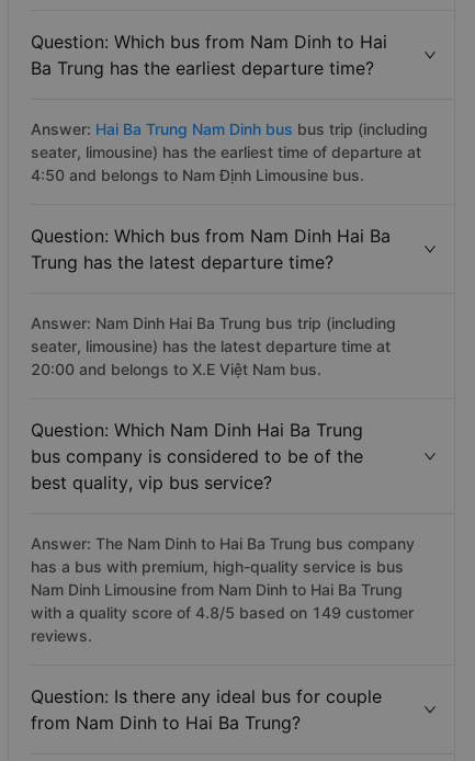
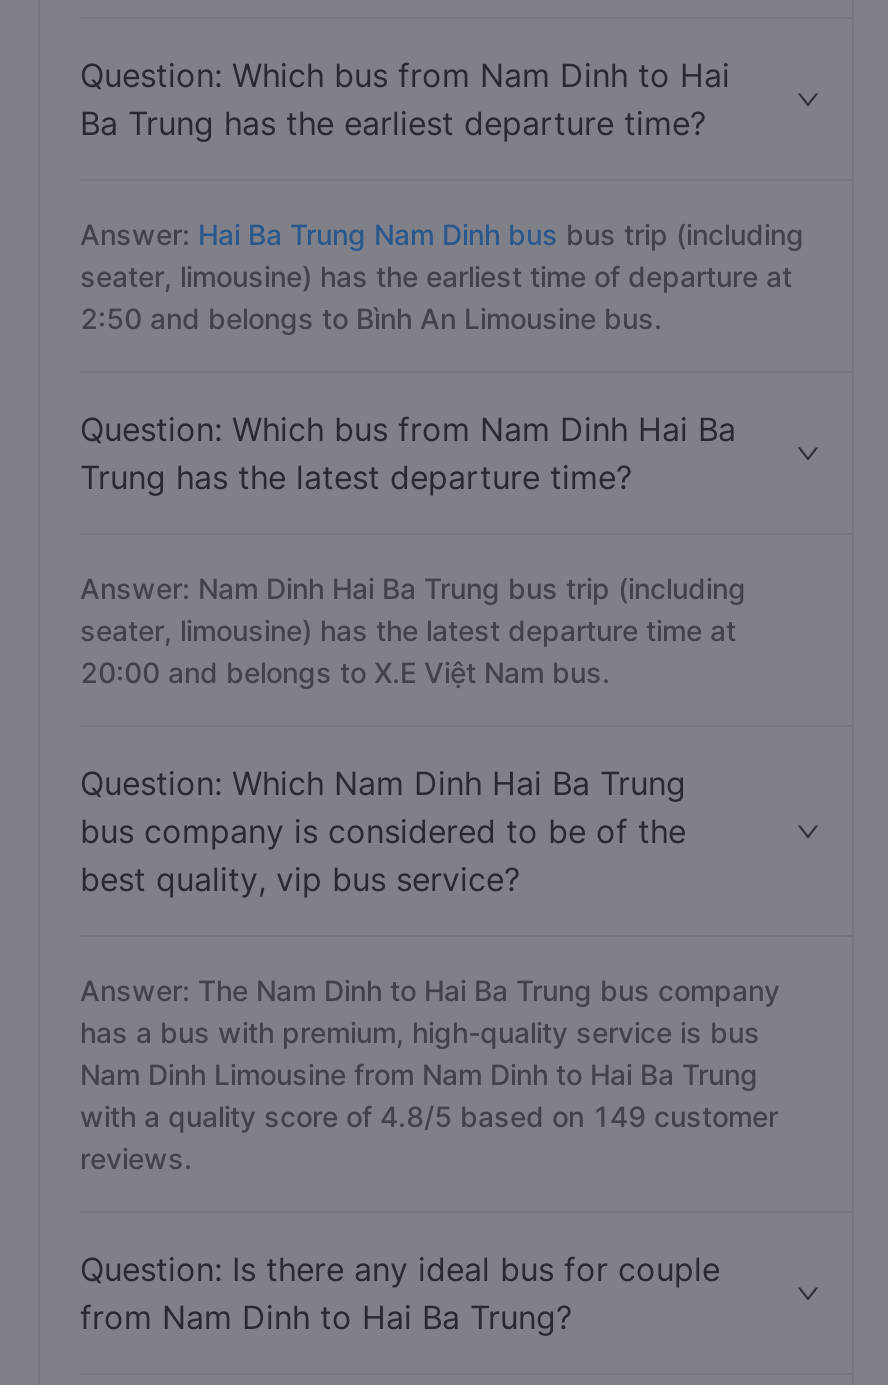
[31,166,364,184] 4:50 and belongs to Nam Định Limousine bus. -> [80,301,662,335] 2:50 and belongs to Bình An Limousine bus.

